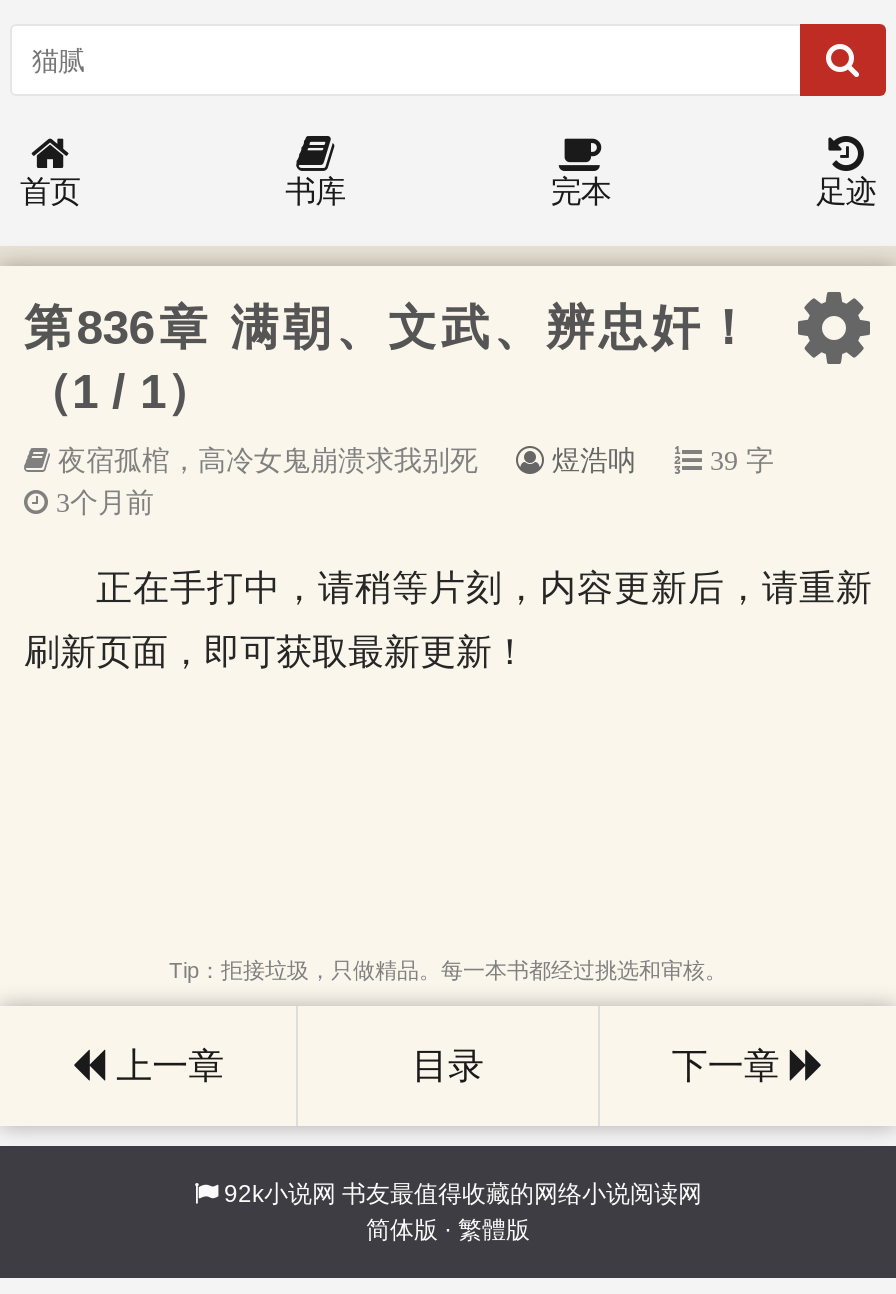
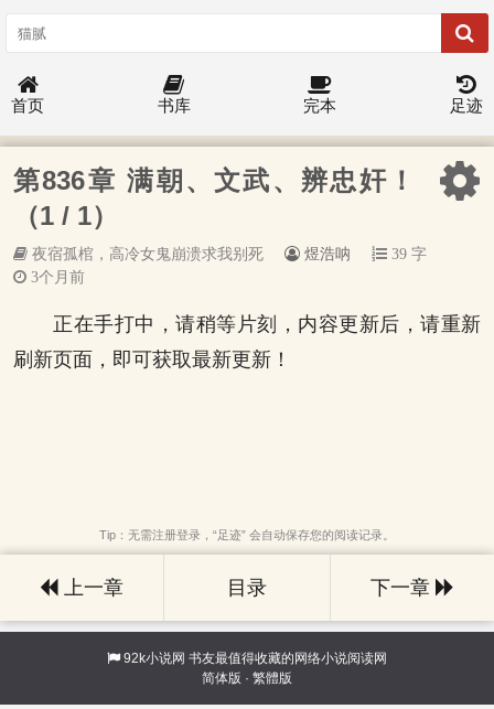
[169,959,727,983] Tip：拒接垃圾，只做精品。每一本书都经过挑选和审核。 -> [99,529,395,542] Tip：无需注册登录，“足迹” 会自动保存您的阅读记录。

